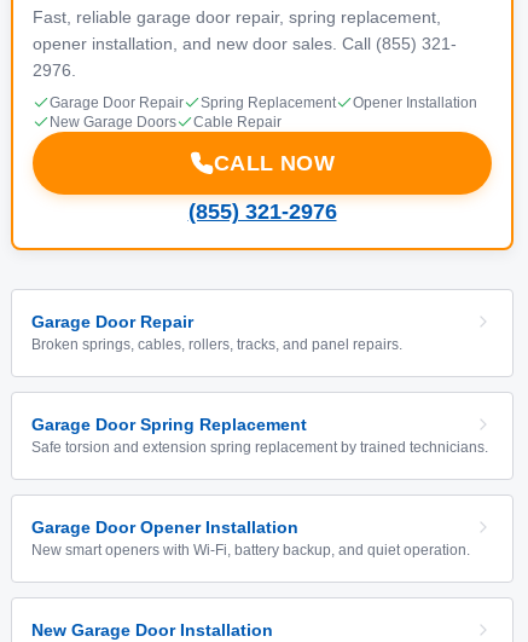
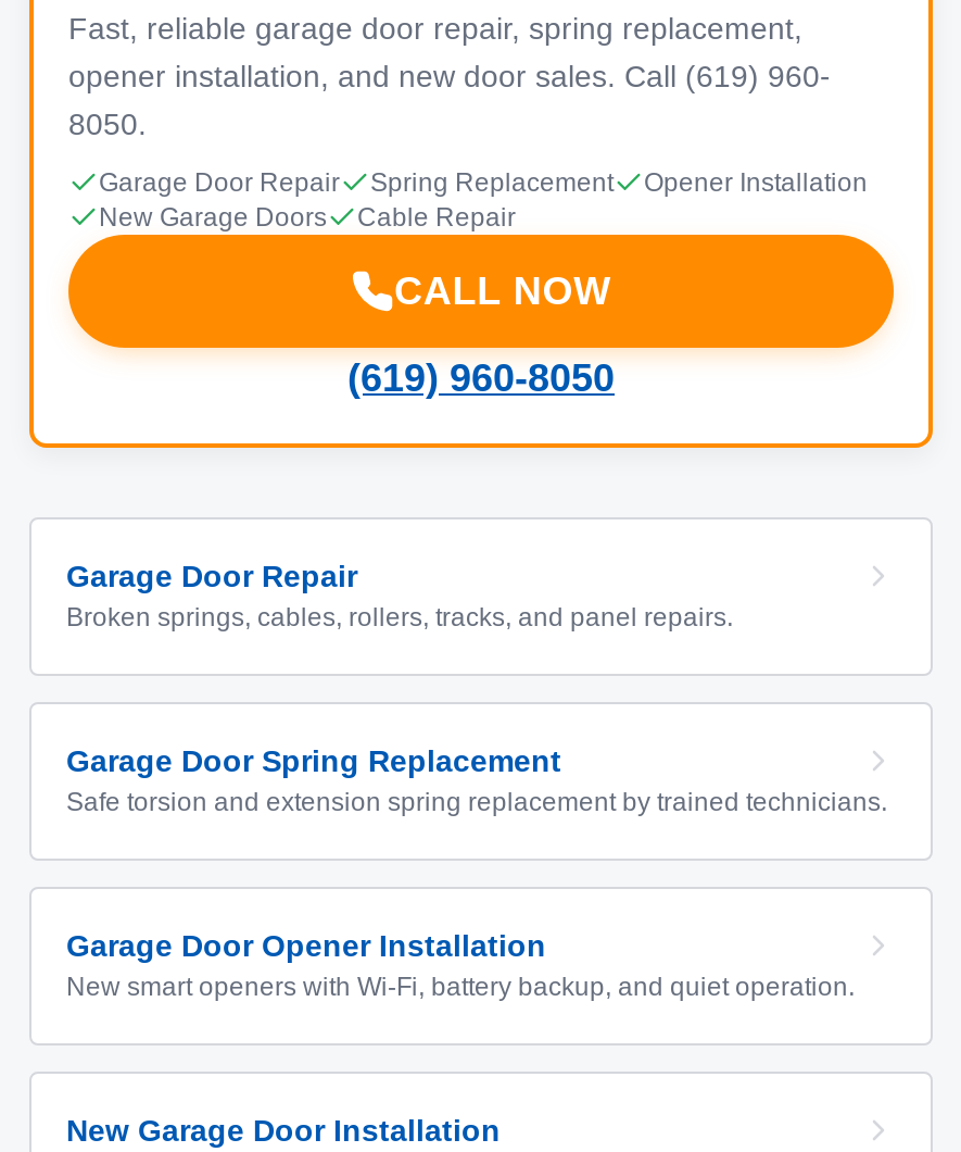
[33,34,457,53] opener installation, and new door sales. Call (855) 321- -> [68,59,831,93] opener installation, and new door sales. Call (619) 960-
[33,60,76,80] 2976. -> [68,107,147,141] 8050.
[188,199,336,224] (855) 321-2976 -> [347,356,615,400] (619) 960-8050

